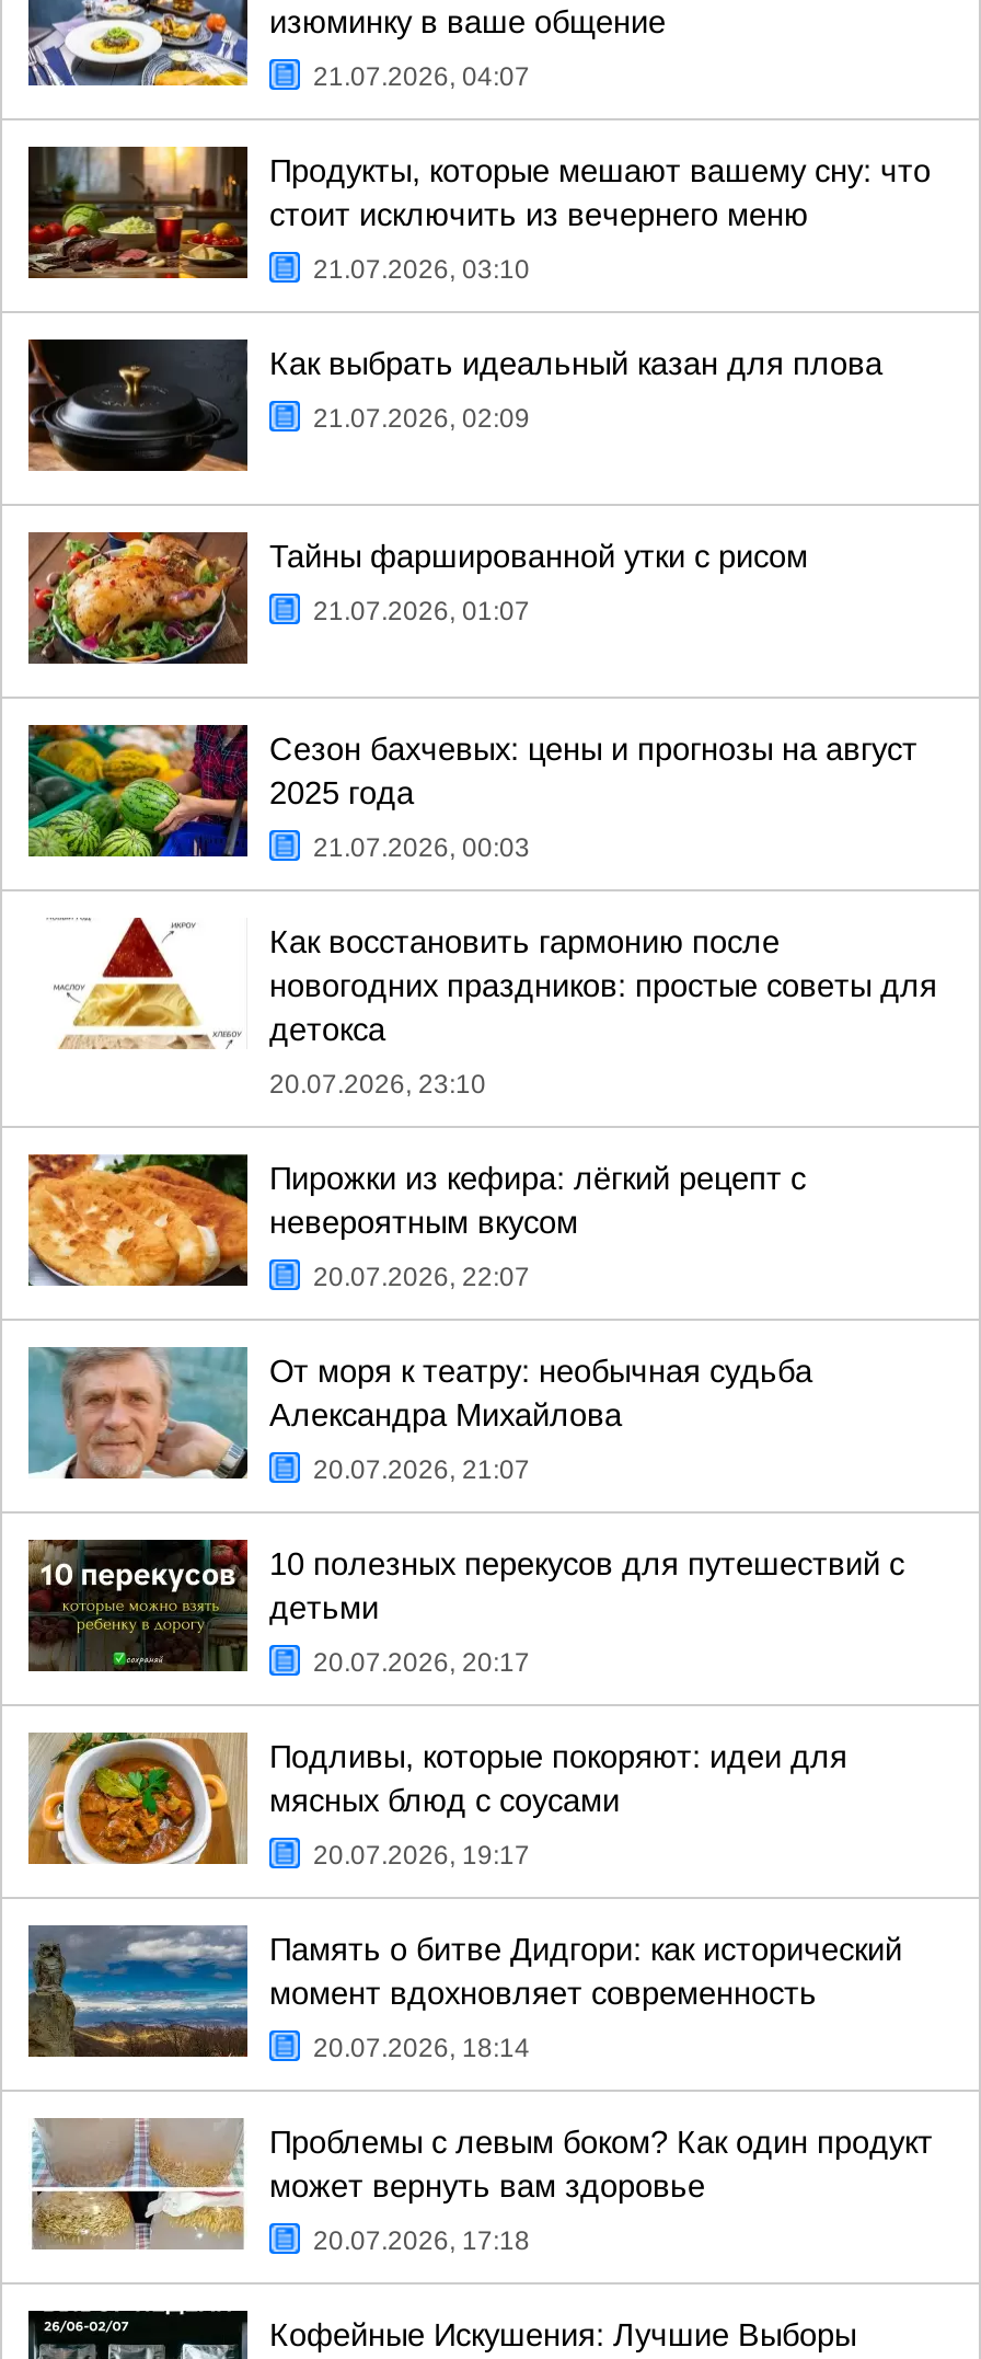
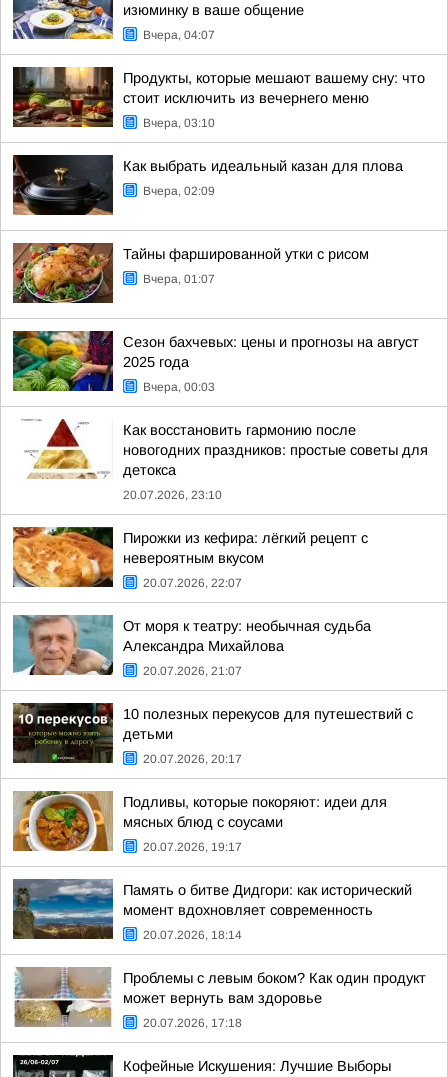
[313,61,530,92] 21.07.2026, 04:07 -> [143,28,215,42] Вчера, 04:07
[313,254,530,285] 21.07.2026, 03:10 -> [143,116,215,130] Вчера, 03:10
[313,403,530,434] 21.07.2026, 02:09 -> [143,184,215,198] Вчера, 02:09
[313,596,530,626] 21.07.2026, 01:07 -> [143,272,215,286] Вчера, 01:07
[313,832,530,863] 21.07.2026, 00:03 -> [143,380,215,394] Вчера, 00:03

